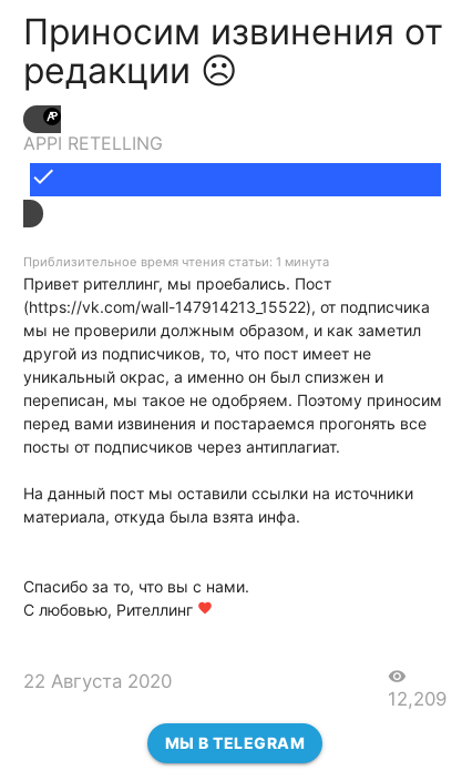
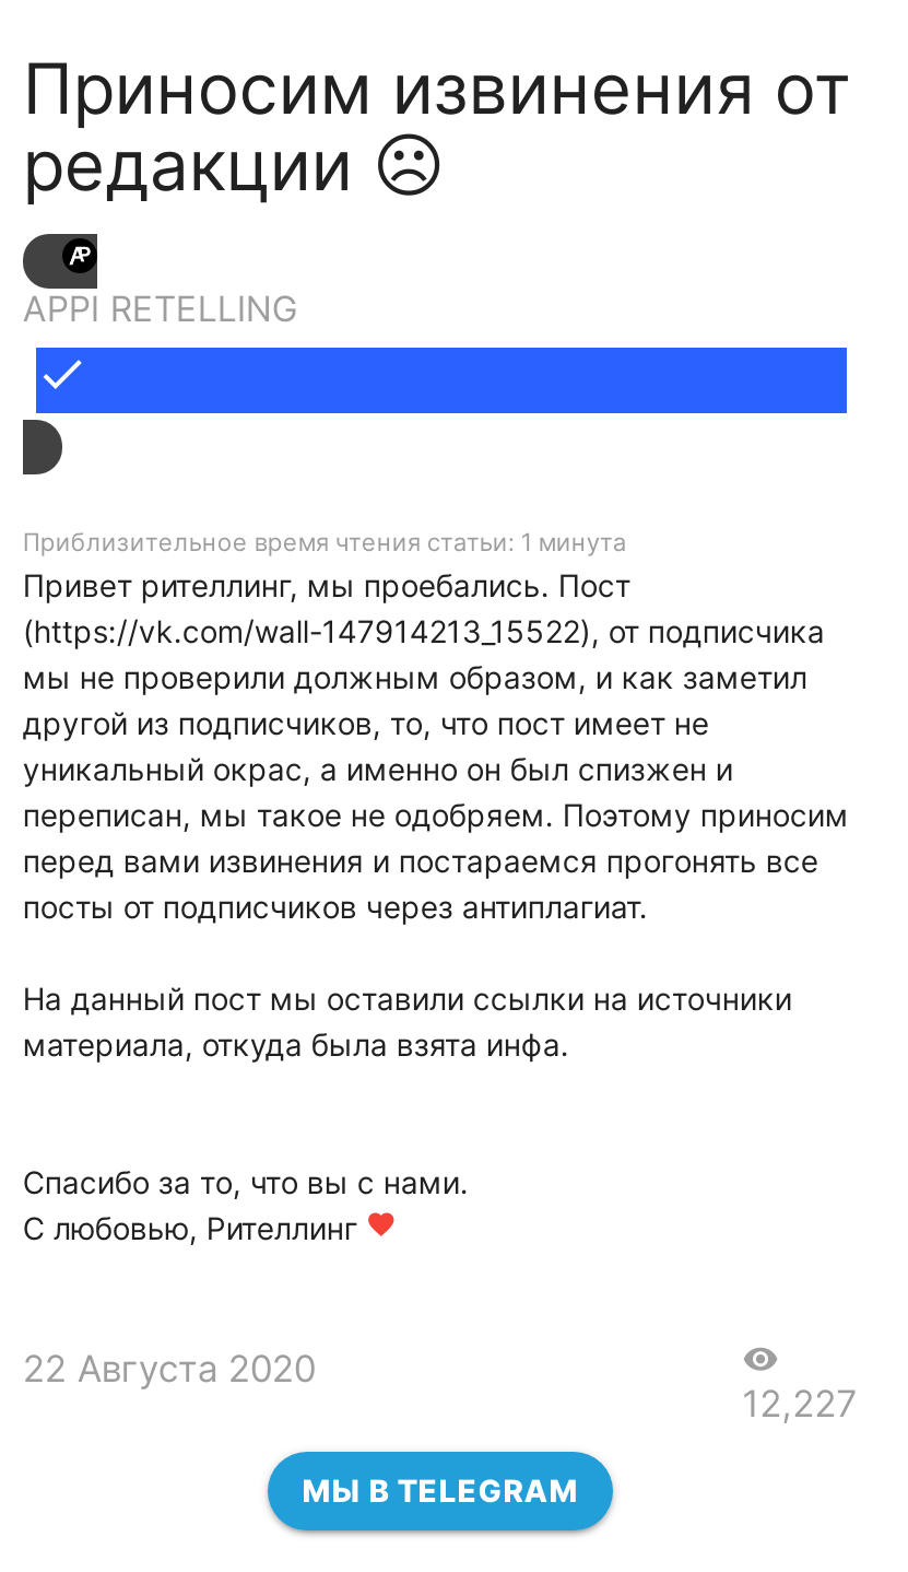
[388,688,447,710] 12,209 -> [742,1382,858,1426] 12,227

